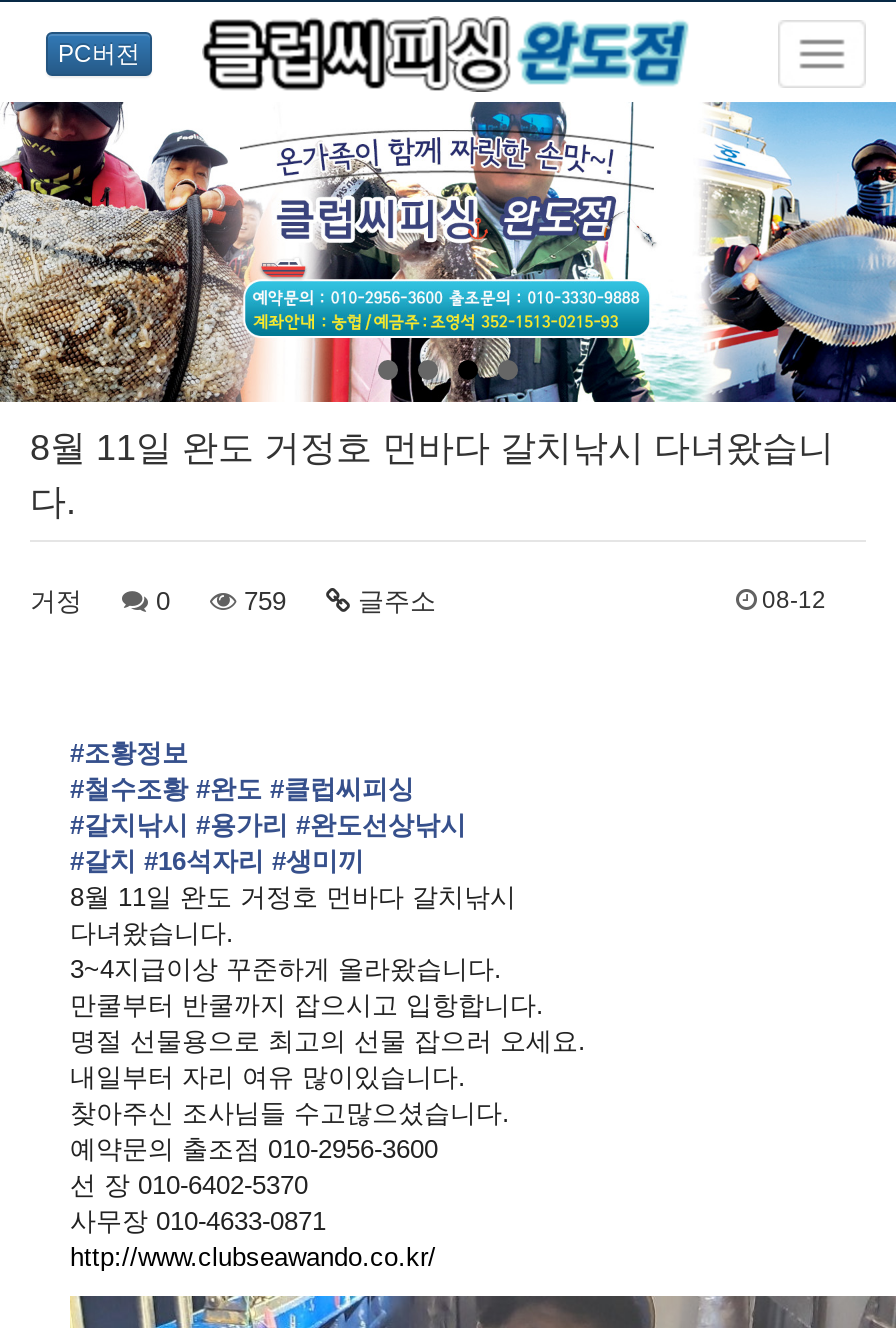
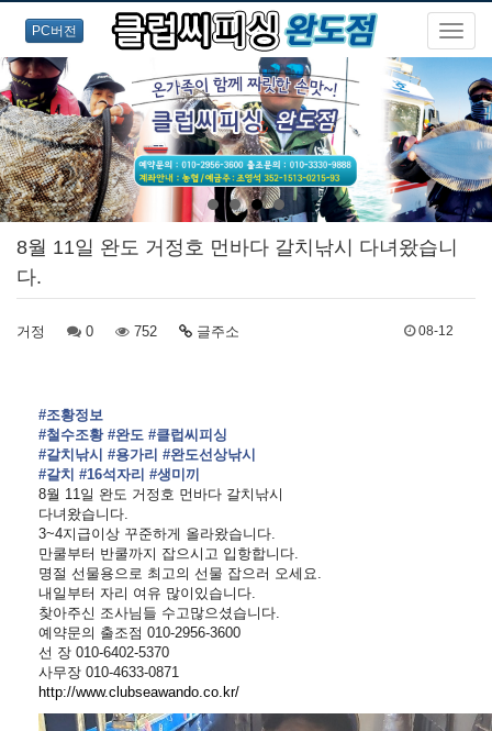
[236,586,286,616] 759 -> [130,323,157,340] 752

